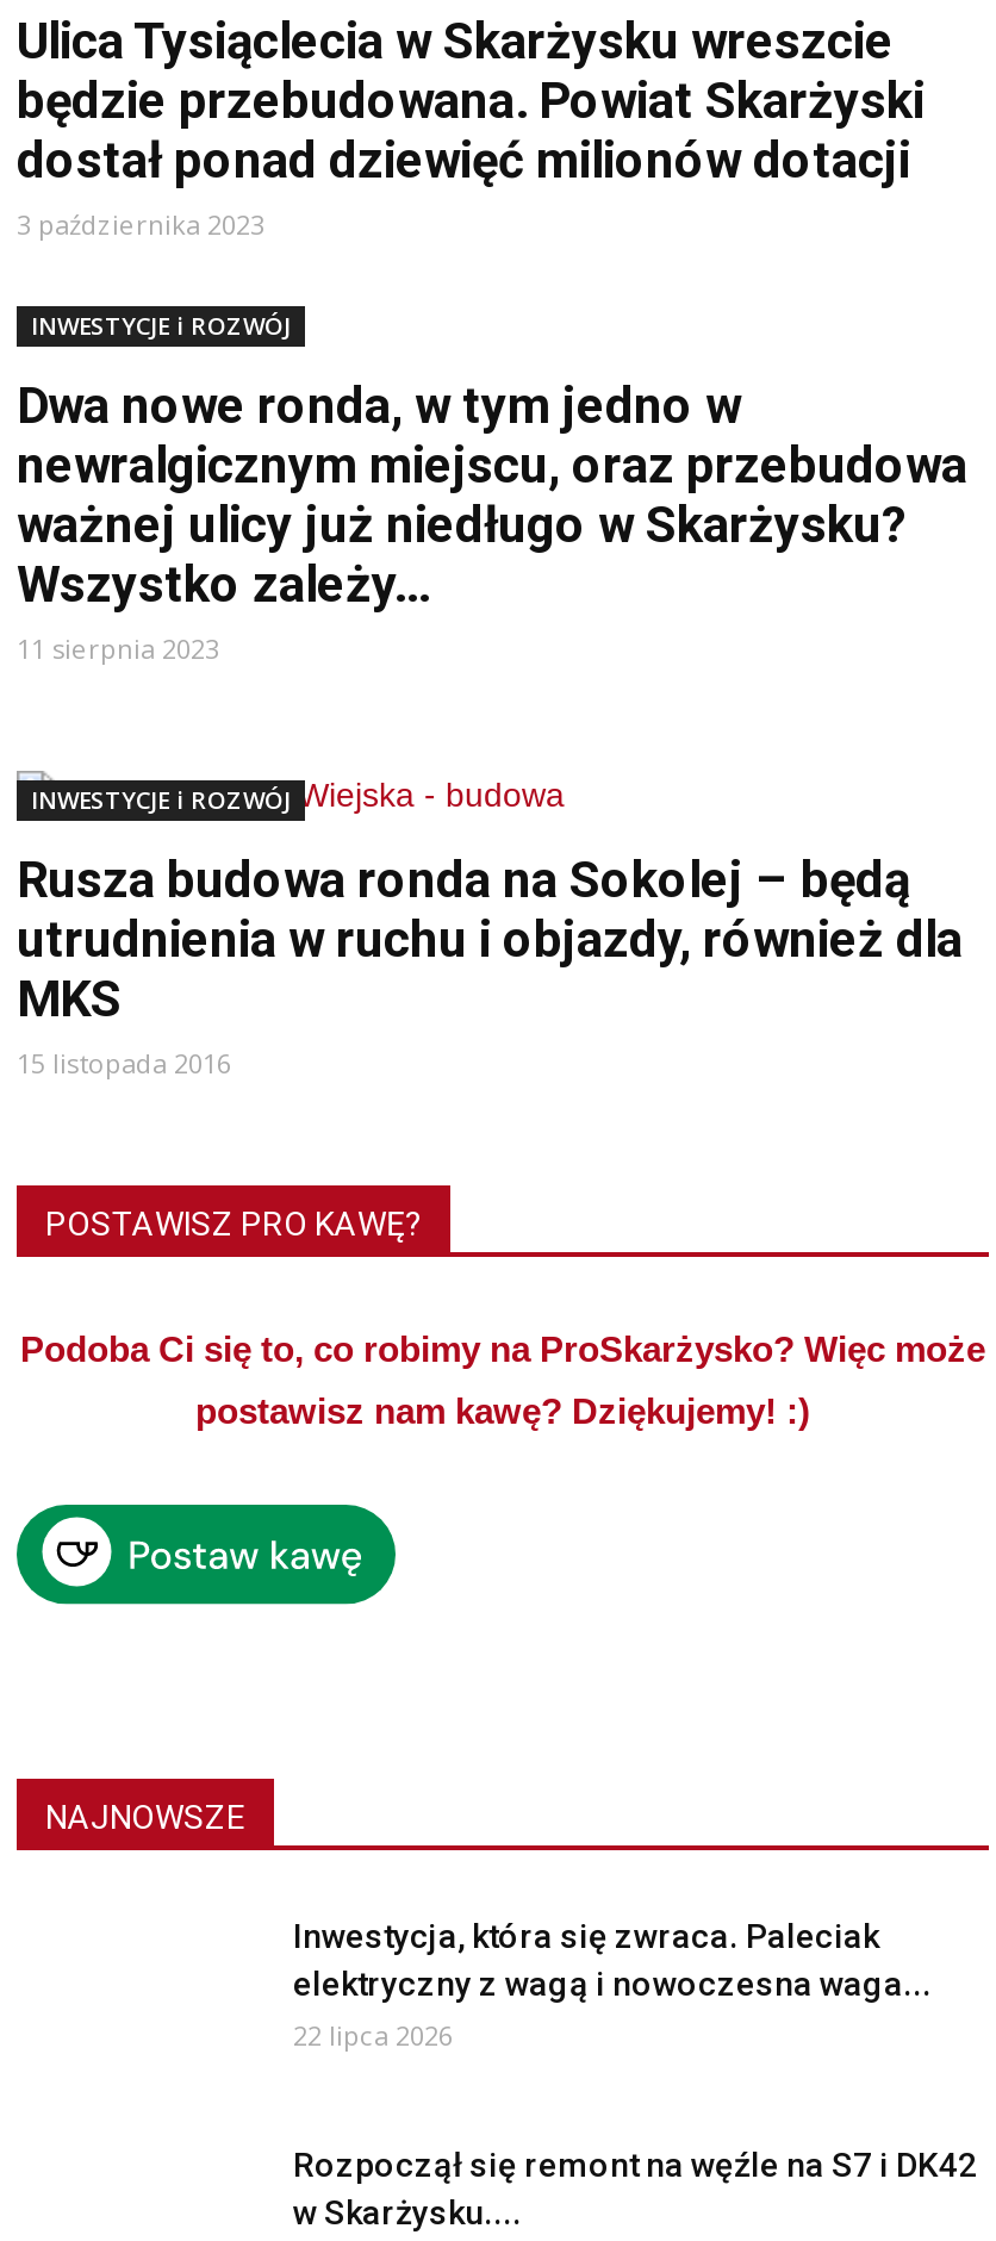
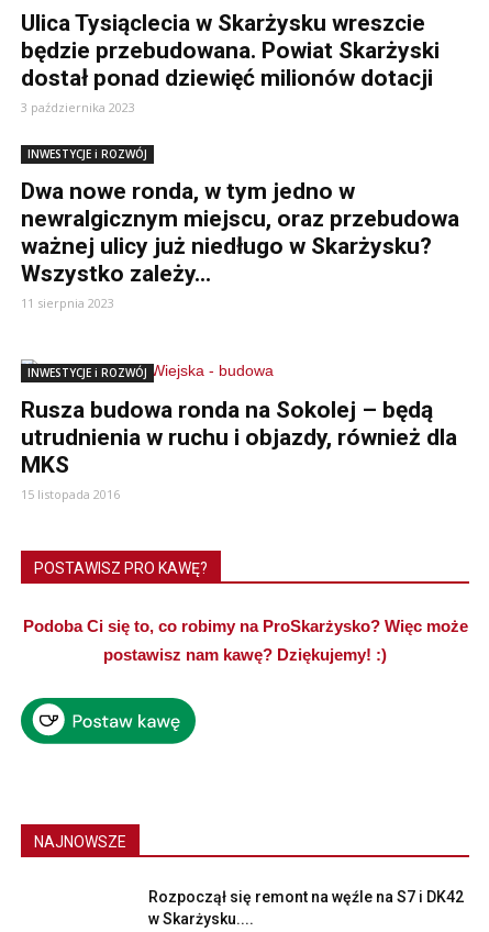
[293,1917,932,2053] Inwestycja, która się zwraca. Paleciak | elektryczny z wagą i nowoczesna waga... | 22 lipca 2026 -> none

